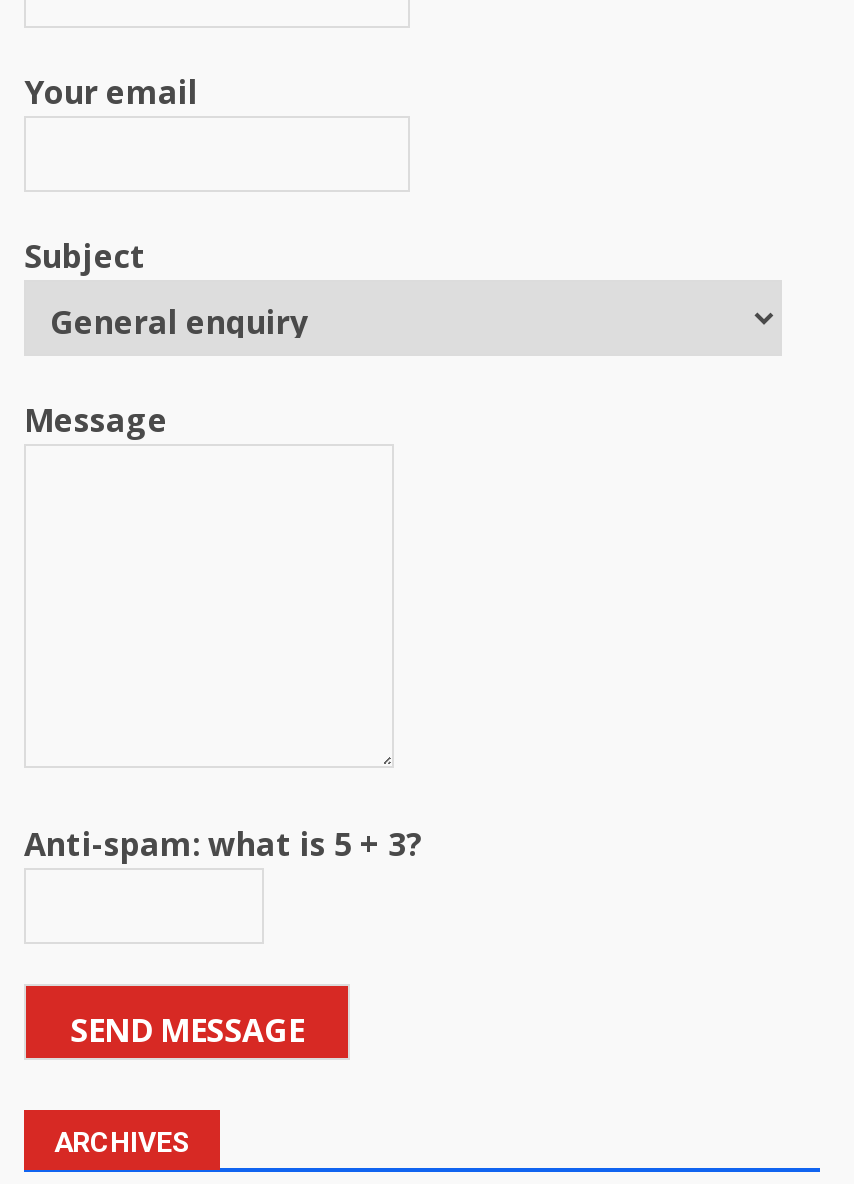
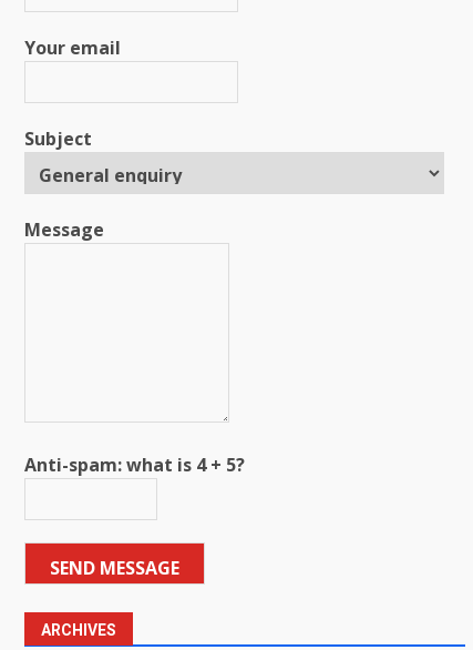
[24,822,422,866] Anti-spam: what is 5 + 3? -> [24,453,245,477] Anti-spam: what is 4 + 5?

